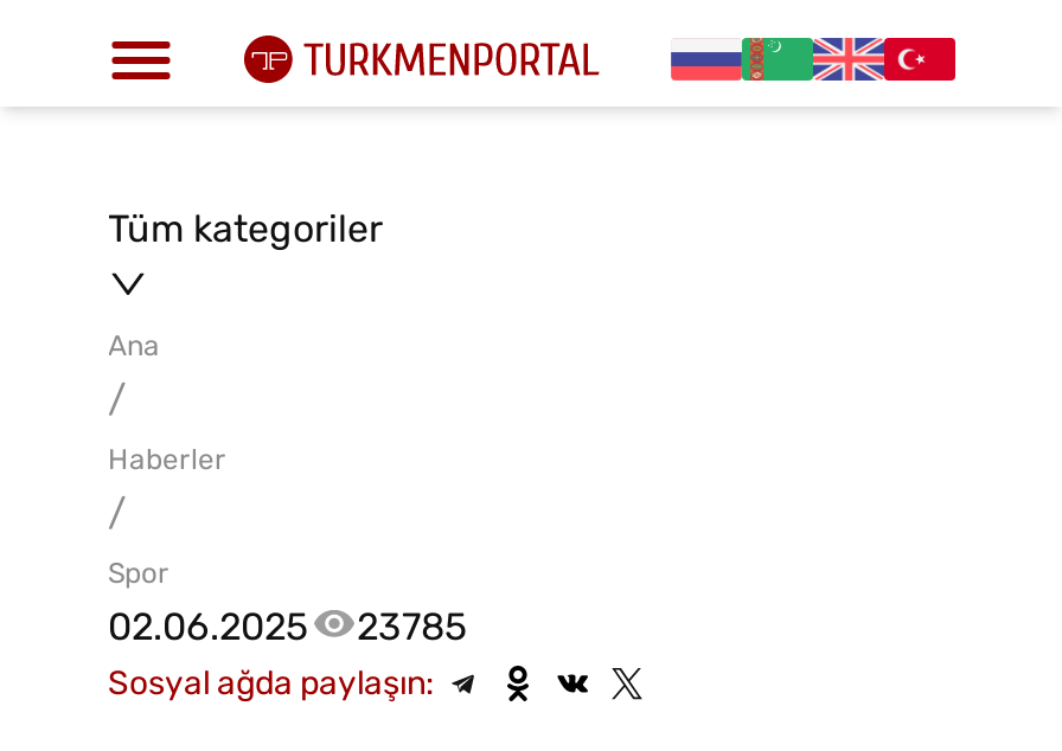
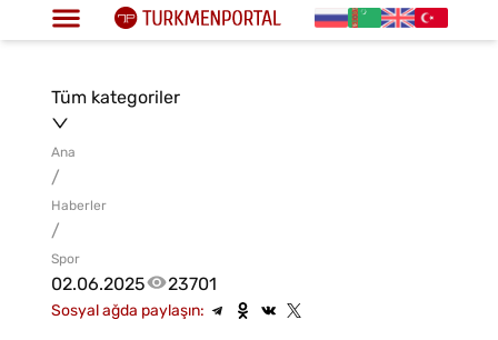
[108,604,468,649] 02.06.2025 23785 -> [51,273,216,294] 02.06.2025 23701

